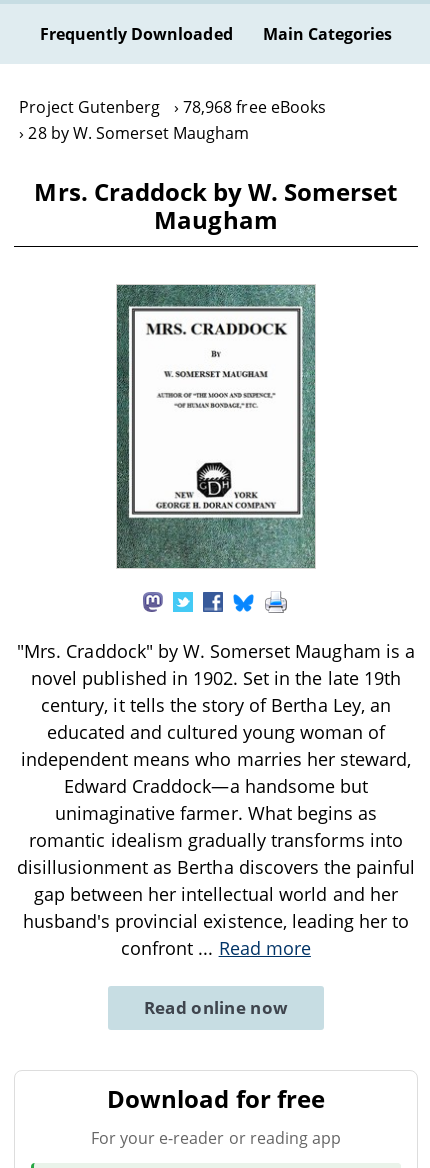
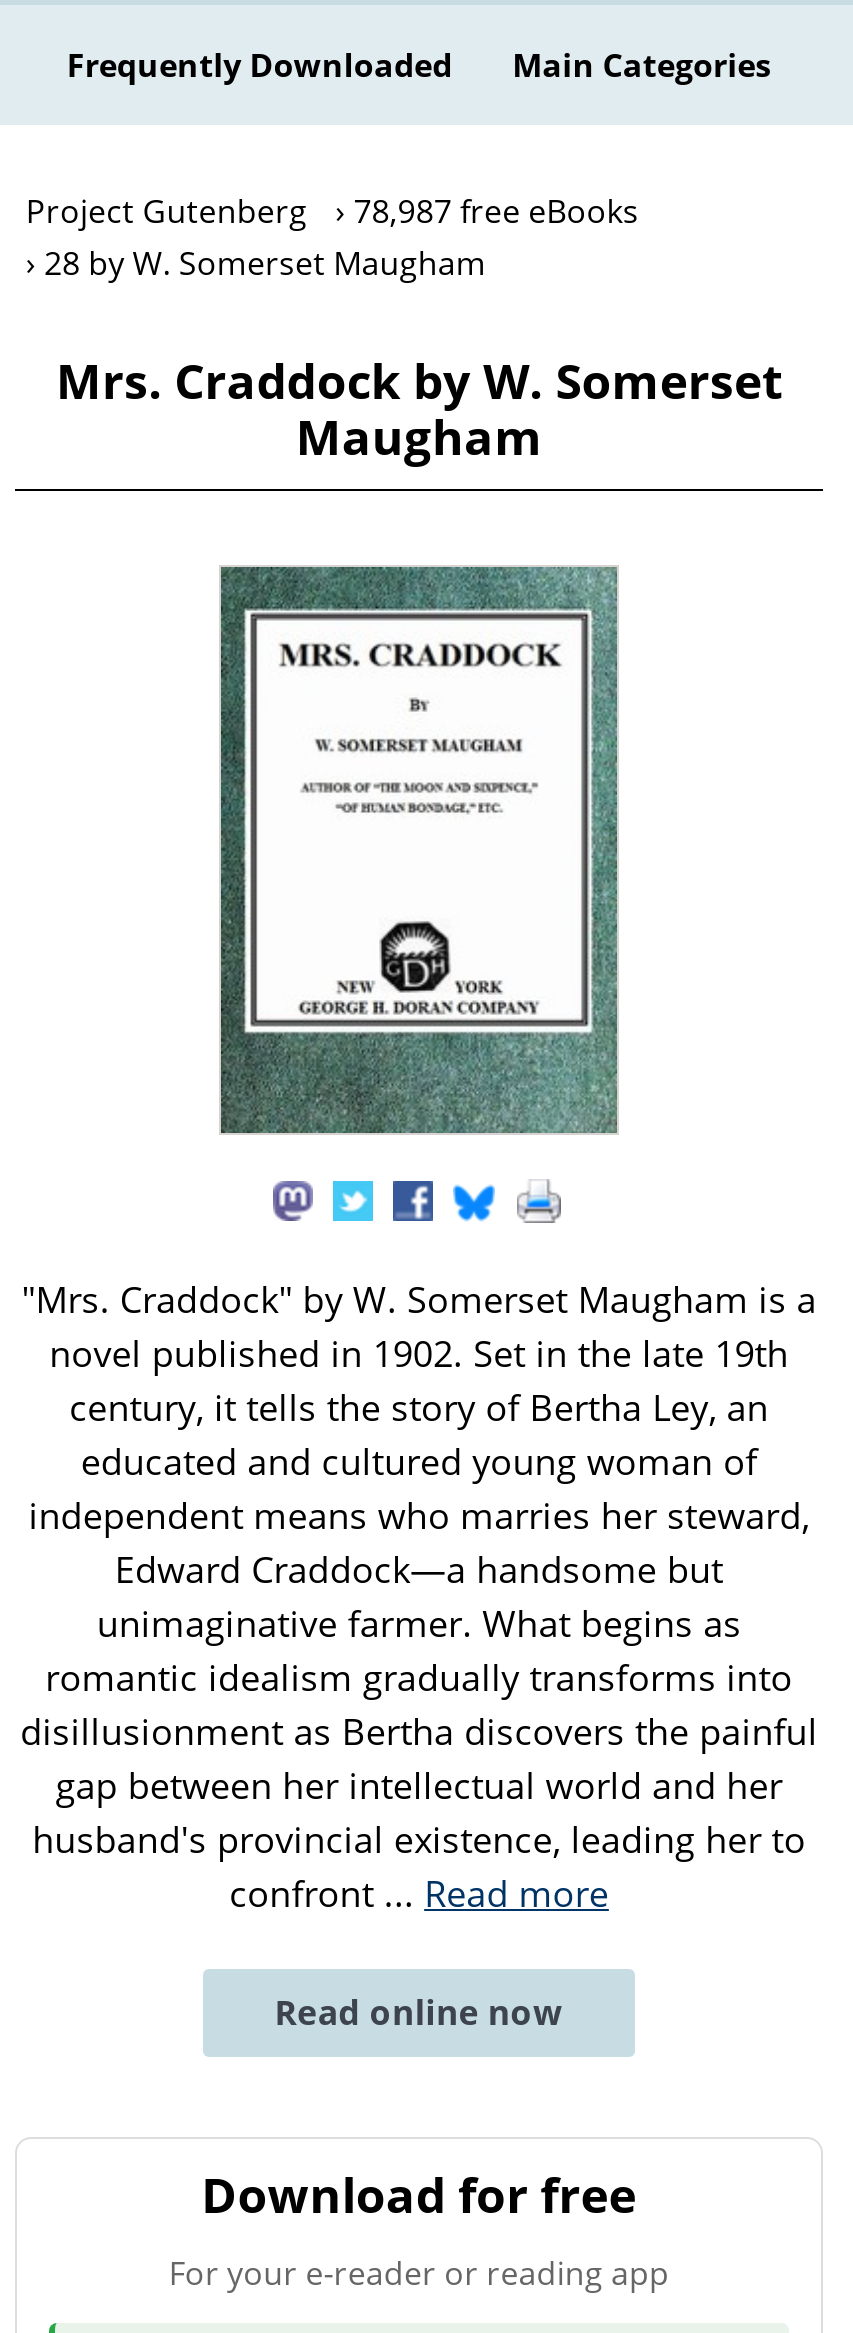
[19,96,326,118] Project Gutenberg 78,968 free eBooks -> [26,189,639,233] Project Gutenberg 78,987 free eBooks

